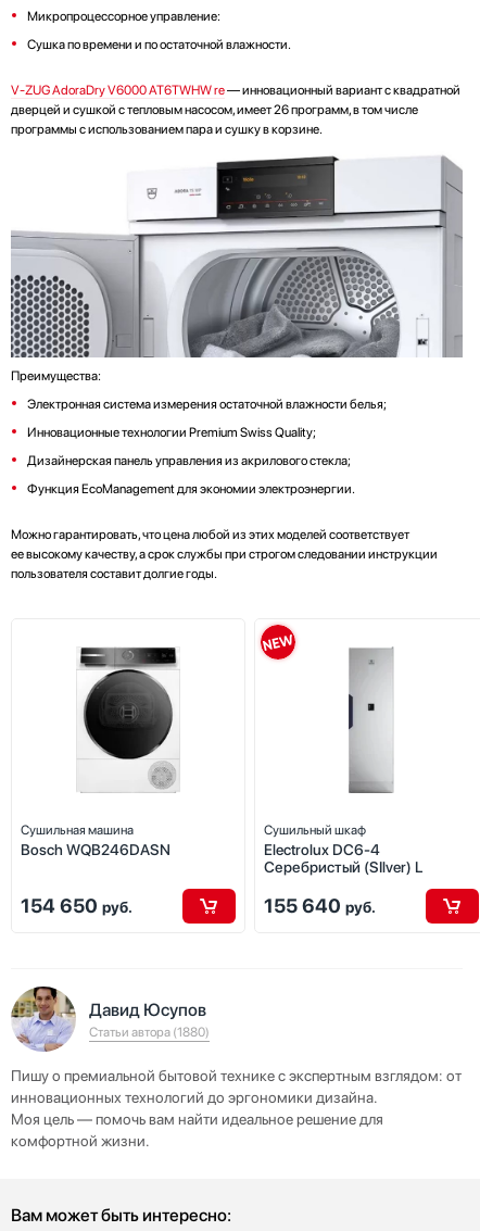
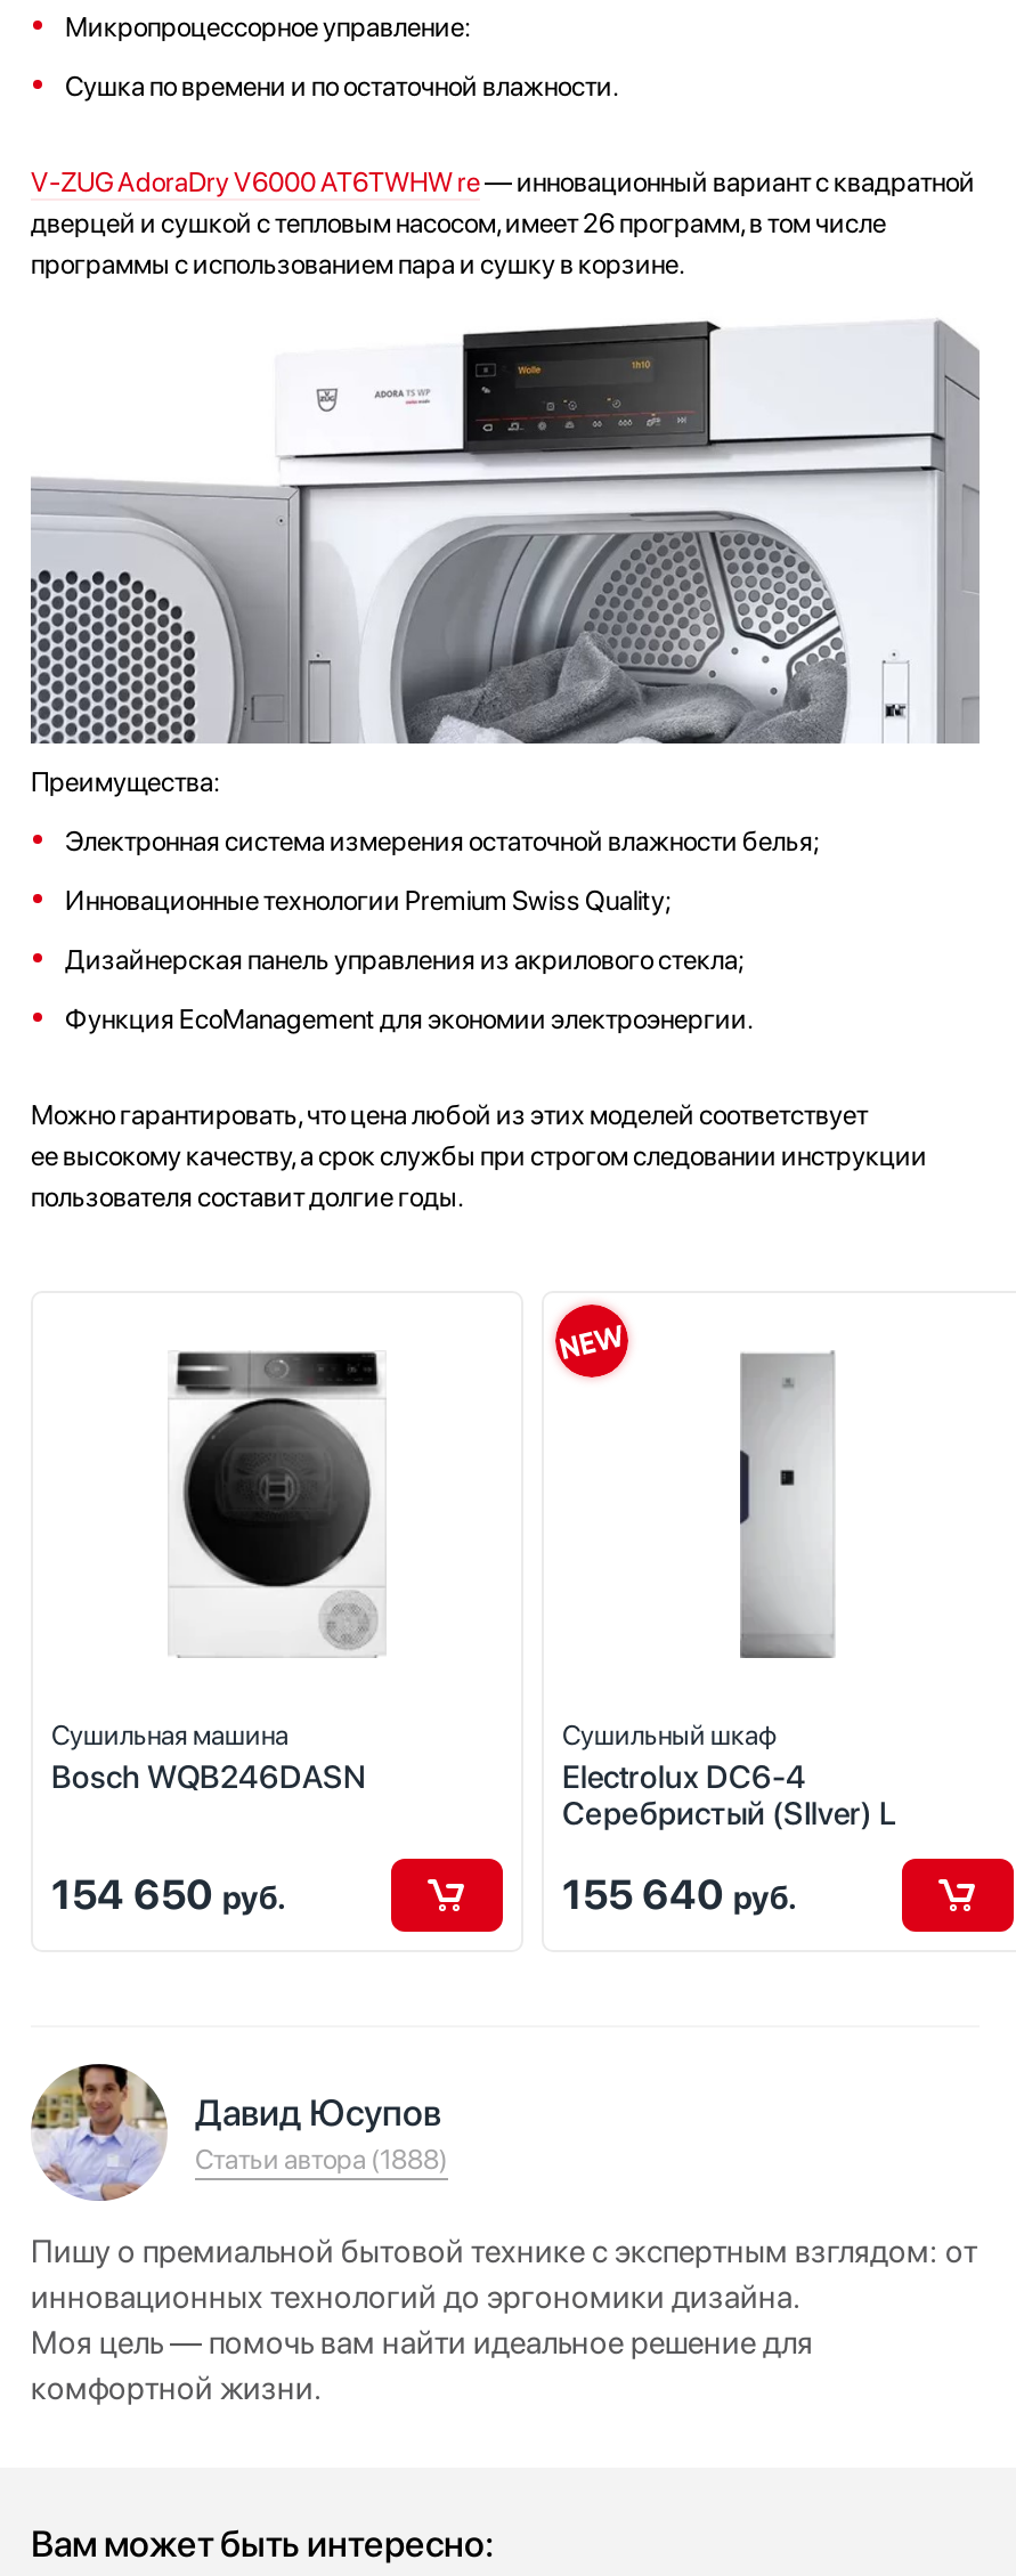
[89,1024,210,1039] Статьи автора (1880) -> [195,2143,448,2175] Статьи автора (1888)

